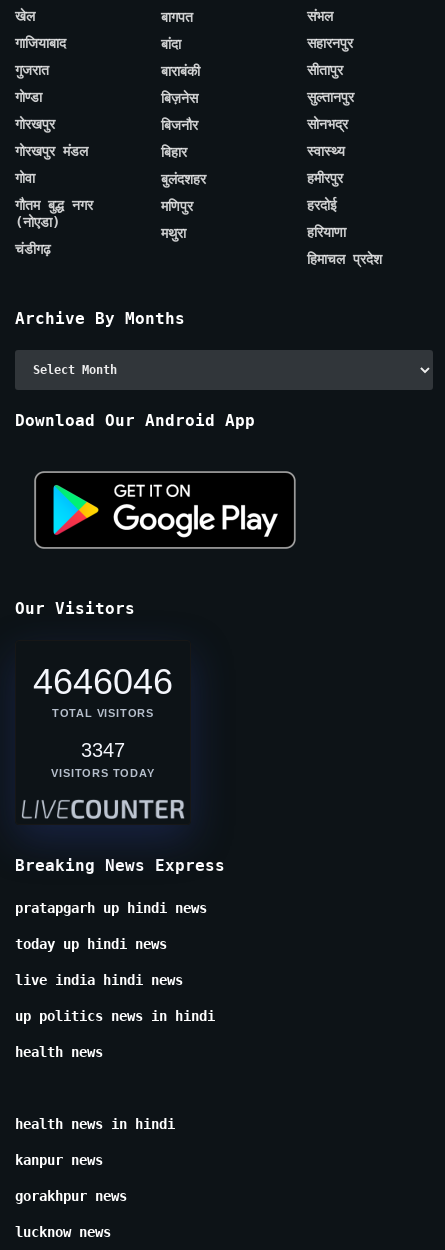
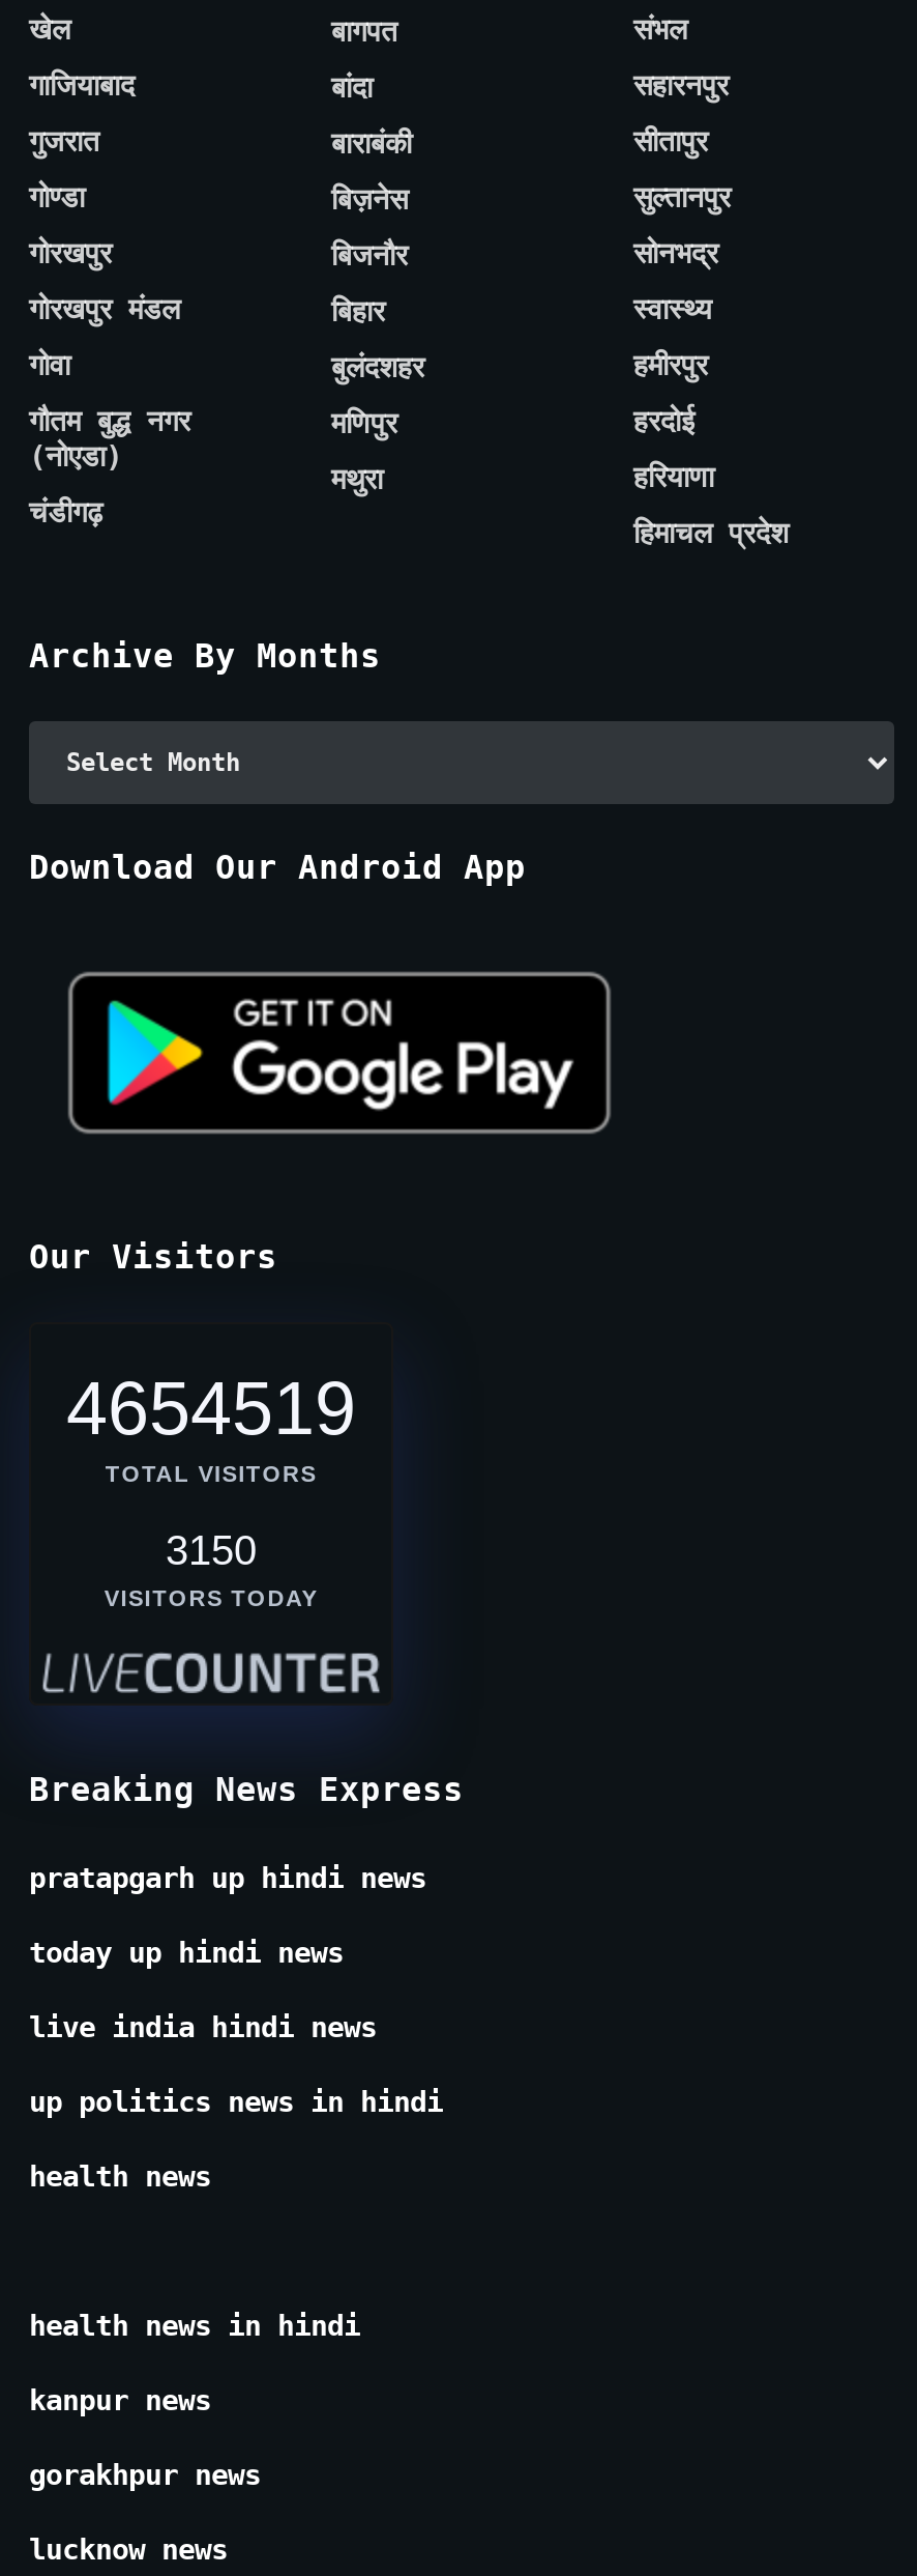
[33,660,173,701] 4646046 -> [66,1365,356,1450] 4654519
[81,738,125,760] 3347 -> [166,1526,257,1572] 3150

